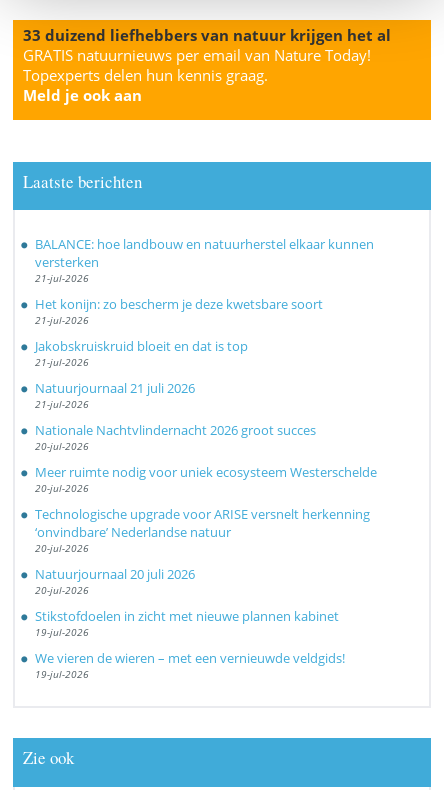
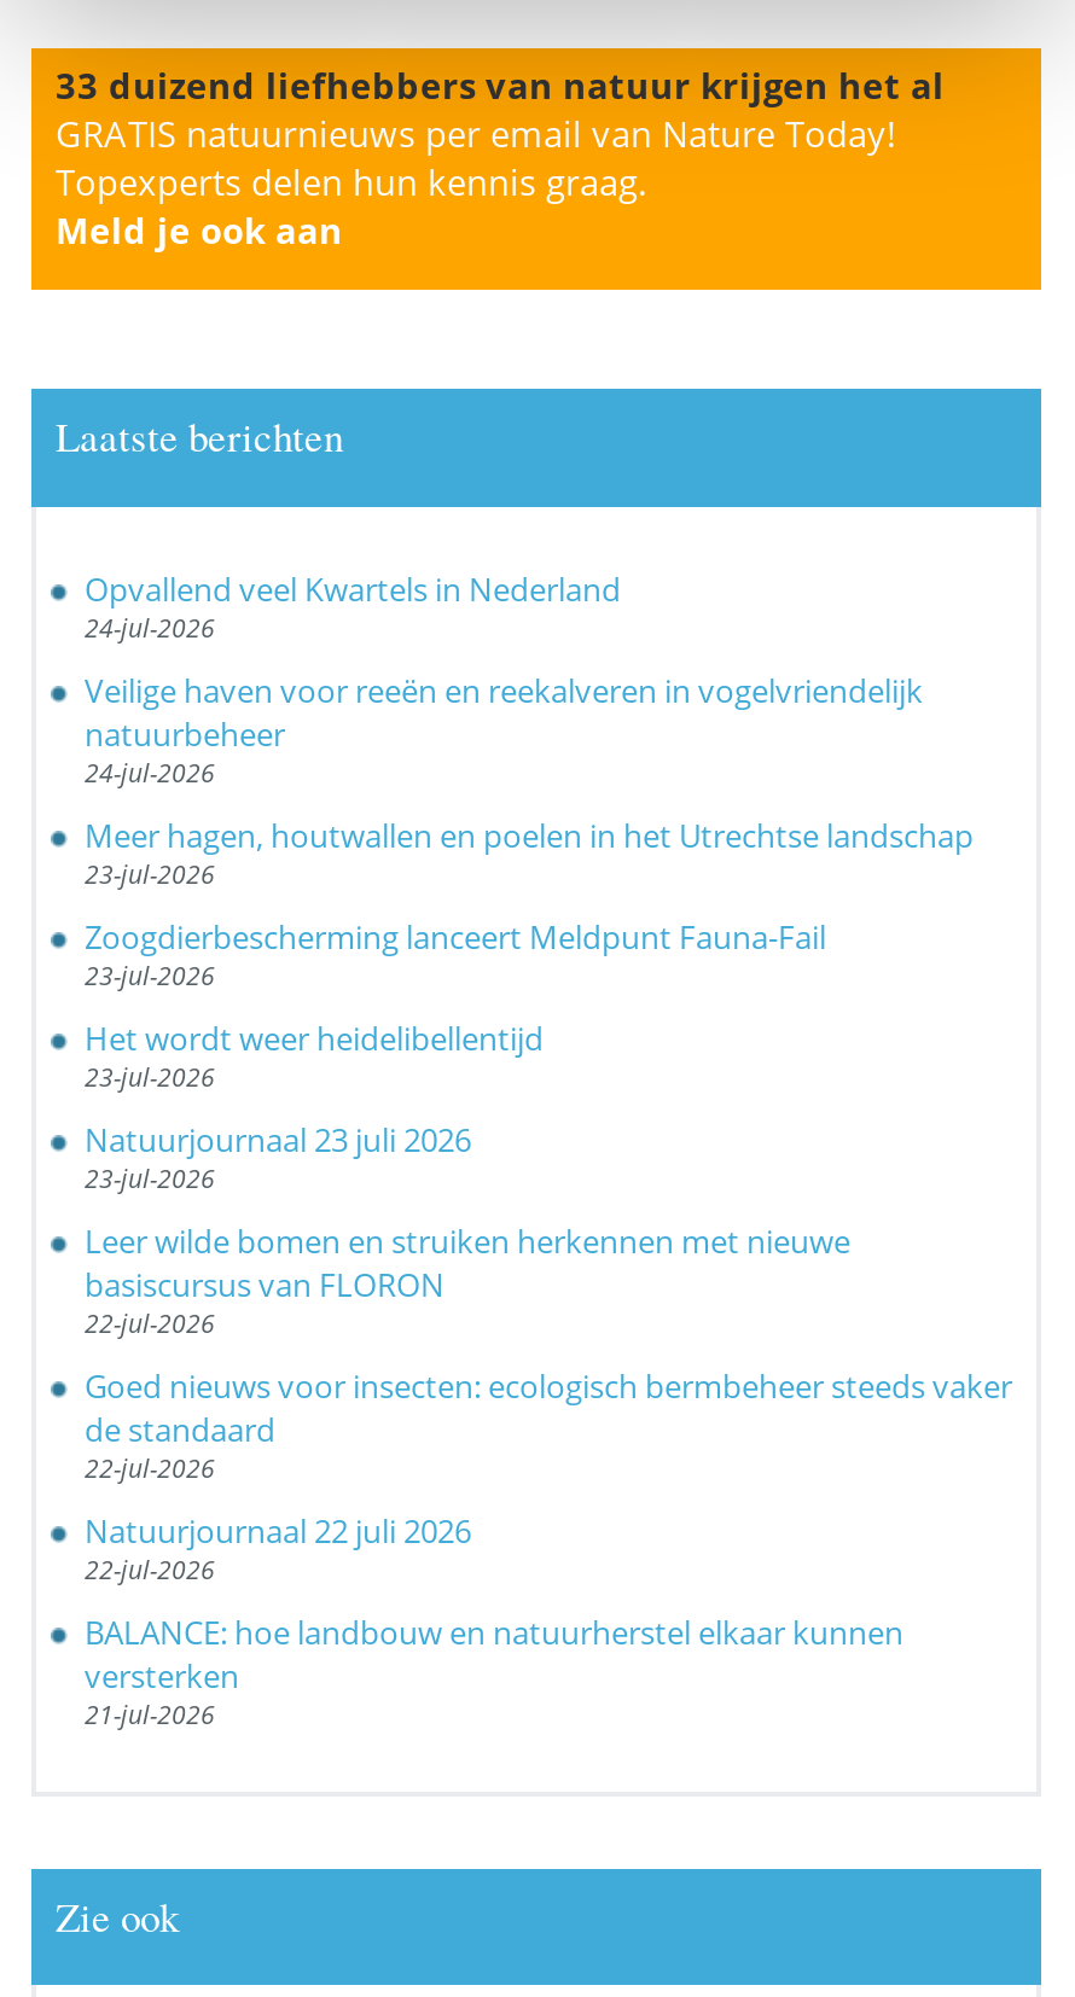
none -> [85,567,1012,1586] Opvallend veel Kwartels in Nederland | 24-jul-2026 | Veilige haven voor reeën en reekalveren in vogelvriendelijk | natuurbeheer | 24-jul-2026 | Meer hagen, houtwallen en poelen in het Utrechtse landschap | 23-jul-2026 | Zoogdierbescherming lanceert Meldpunt Fauna-Fail | 23-jul-2026 | Het wordt weer heidelibellentijd | 23-jul-2026 | Natuurjournaal 23 juli 2026 | 23-jul-2026 | Leer wilde bomen en struiken herkennen met nieuwe | basiscursus van FLORON | 22-jul-2026 | Goed nieuws voor insecten: ecologisch bermbeheer steeds vaker | de standaard | 22-jul-2026 | Natuurjournaal 22 juli 2026 | 22-jul-2026
moved [35,235,374,285] -> [85,1610,903,1731]: BALANCE: hoe landbouw en natuurherstel elkaar kunnen | versterken | 21-jul-2026
[35,295,377,681] Het konijn: zo bescherm je deze kwetsbare soort | 21-jul-2026 | Jakobskruiskruid bloeit en dat is top | 21-jul-2026 | Natuurjournaal 21 juli 2026 | 21-jul-2026 | Nationale Nachtvlindernacht 2026 groot succes | 20-jul-2026 | Meer ruimte nodig voor uniek ecosysteem Westerschelde | 20-jul-2026 | Technologische upgrade voor ARISE versnelt herkenning | ‘onvindbare’ Nederlandse natuur | 20-jul-2026 | Natuurjournaal 20 juli 2026 | 20-jul-2026 | Stikstofdoelen in zicht met nieuwe plannen kabinet | 19-jul-2026 | We vieren de wieren – met een vernieuwde veldgids! | 19-jul-2026 -> none

